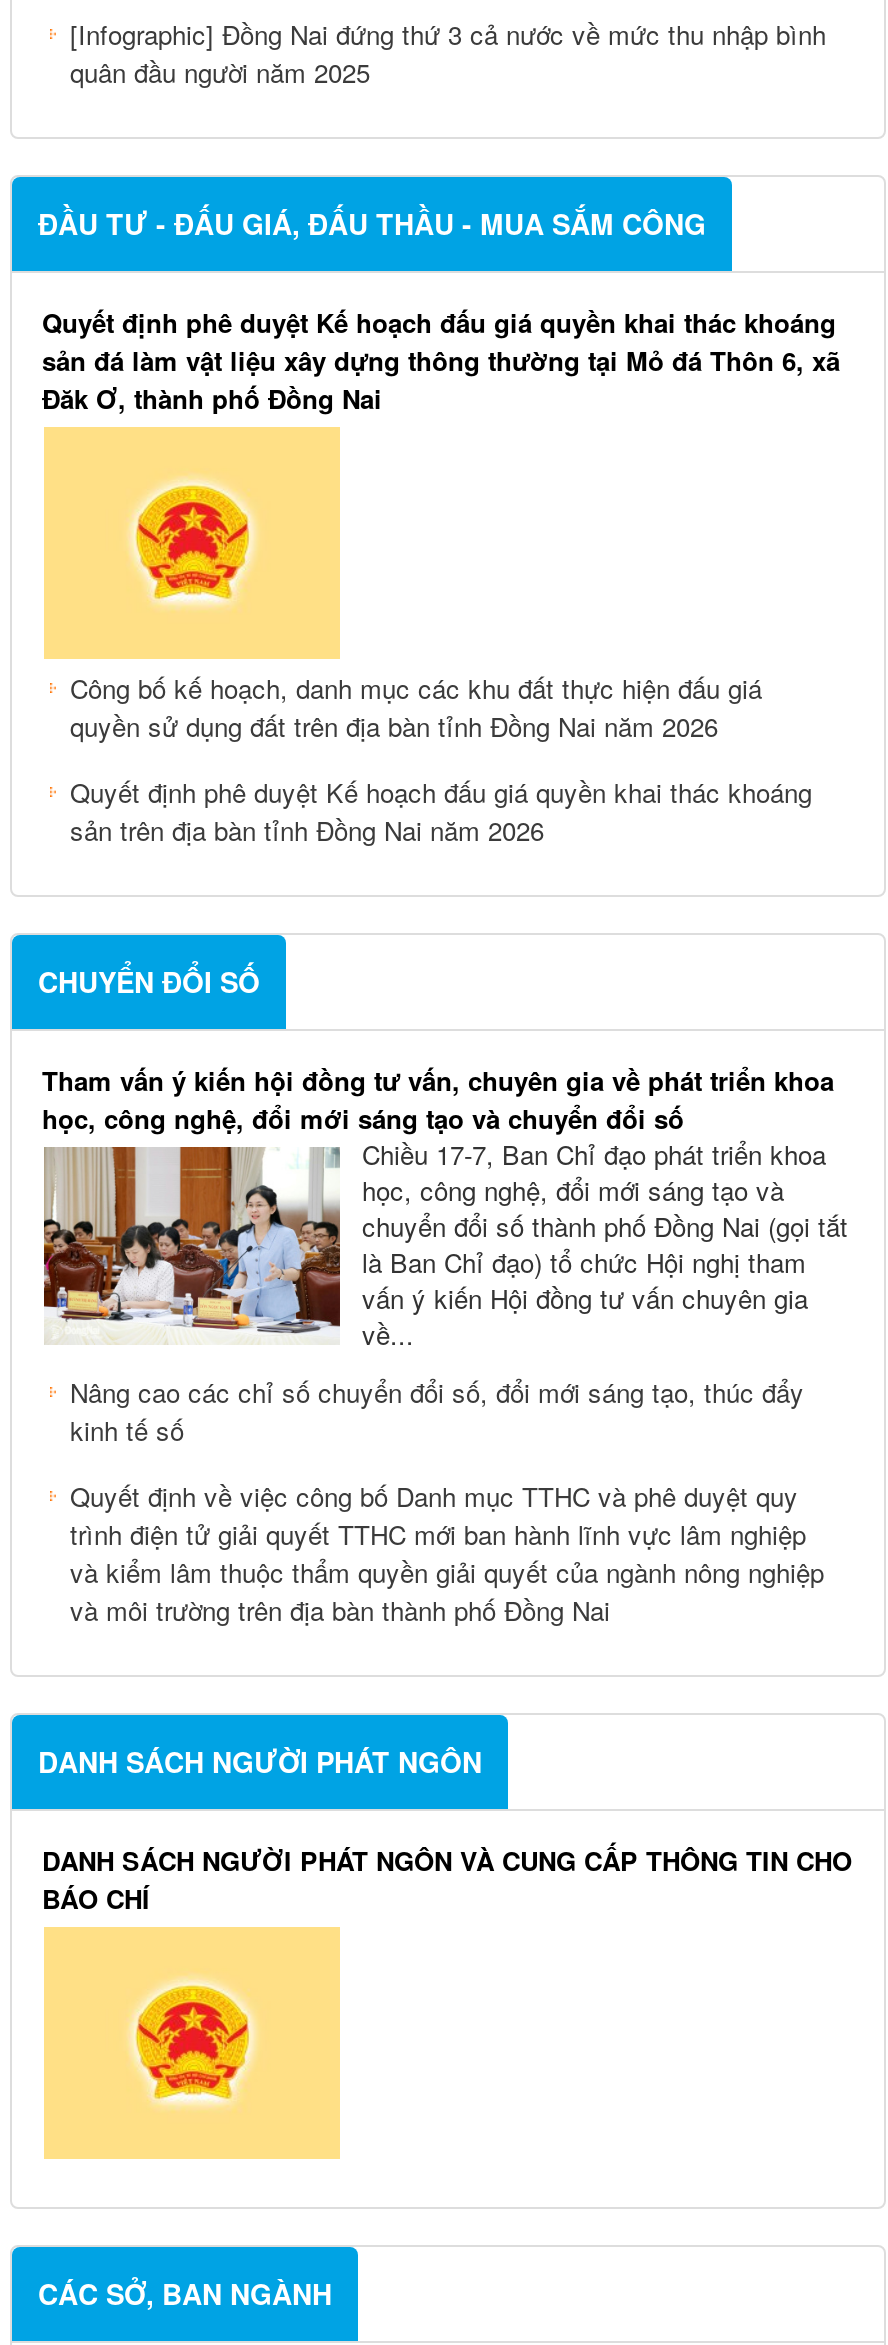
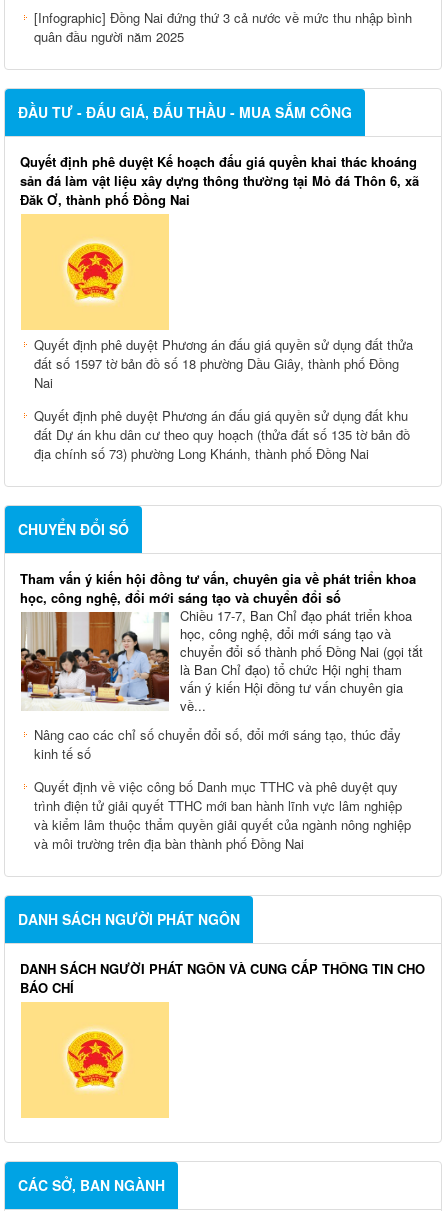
[70,669,762,745] Công bố kế hoạch, danh mục các khu đất thực hiện đấu giá | quyền sử dụng đất trên địa bàn tỉnh Đồng Nai năm 2026 -> [34,335,413,392] Quyết định phê duyệt Phương án đấu giá quyền sử dụng đất thửa | đất số 1597 tờ bản đồ số 18 phường Dầu Giây, thành phố Đồng | Nai
[70,773,812,849] Quyết định phê duyệt Kế hoạch đấu giá quyền khai thác khoáng | sản trên địa bàn tỉnh Đồng Nai năm 2026 -> [34,406,410,463] Quyết định phê duyệt Phương án đấu giá quyền sử dụng đất khu | đất Dự án khu dân cư theo quy hoạch (thửa đất số 135 tờ bản đồ | địa chính số 73) phường Long Khánh, thành phố Đồng Nai

